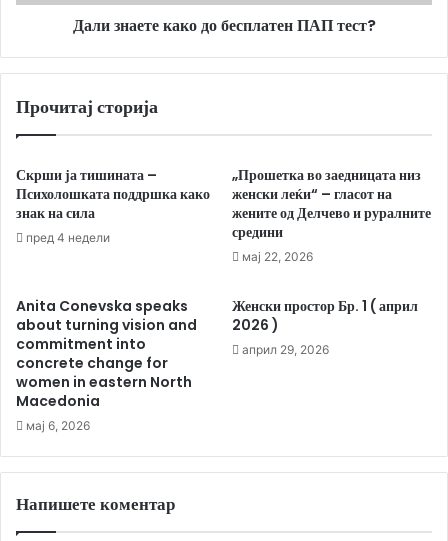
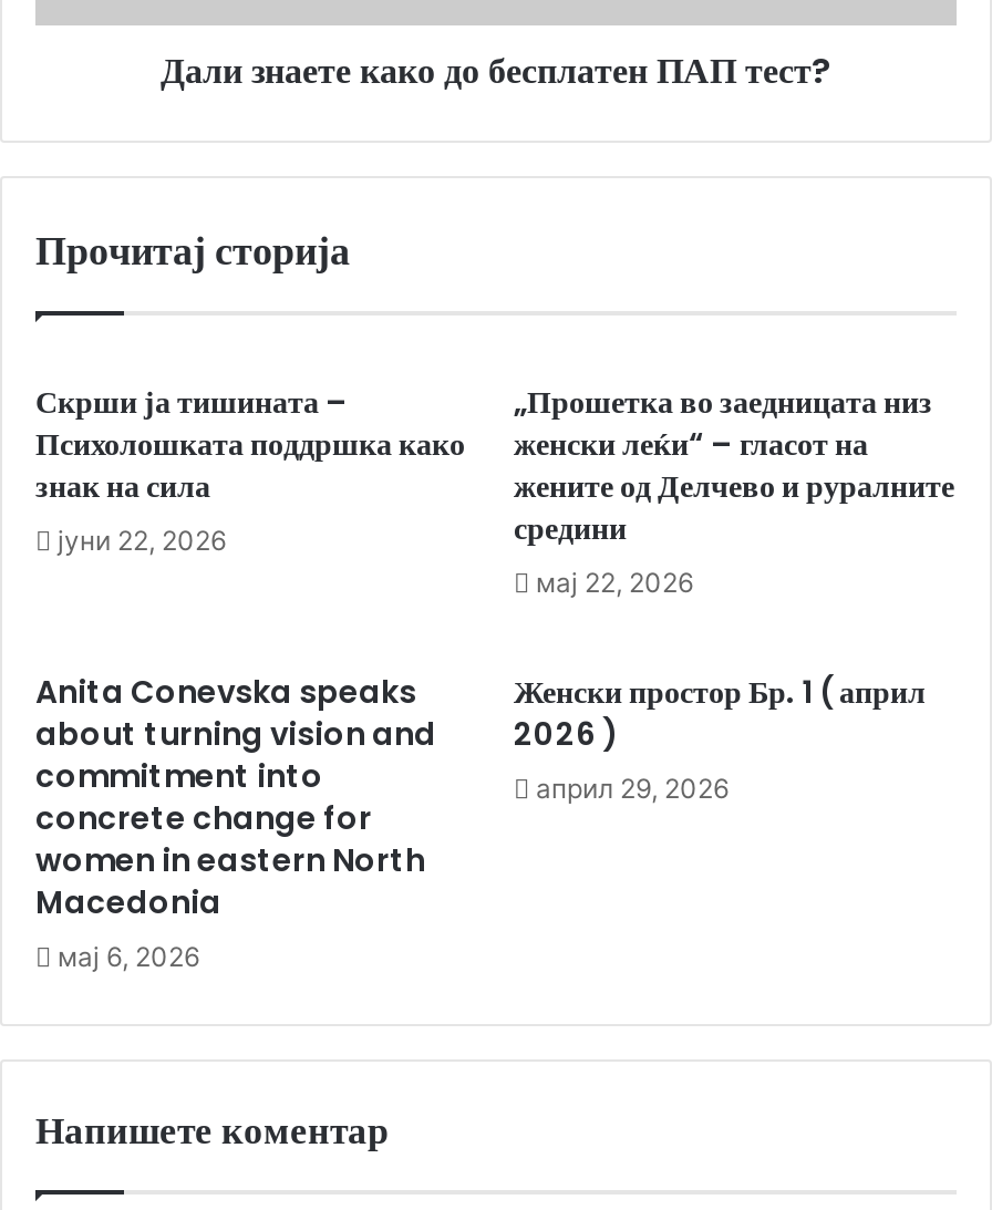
[26,230,110,245] пред 4 недели -> [58,524,226,557] јуни 22, 2026

